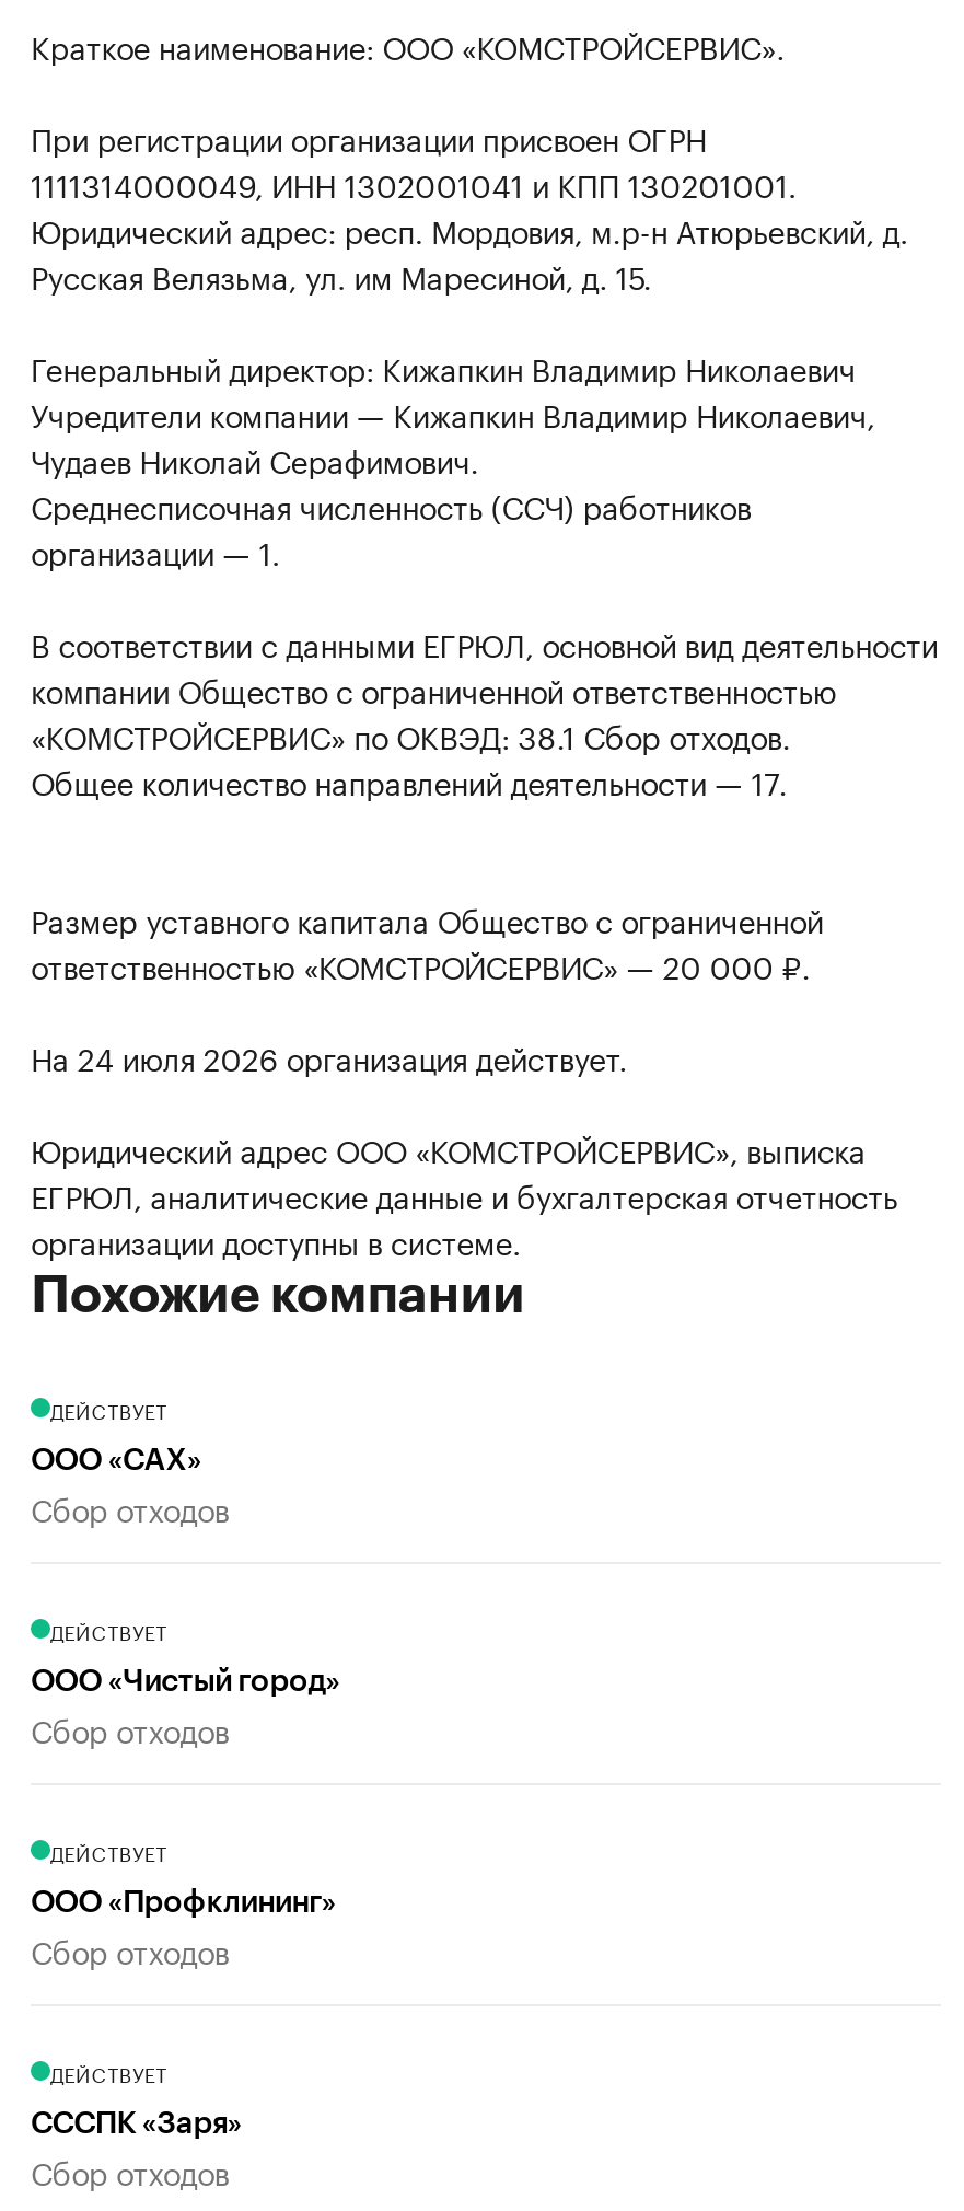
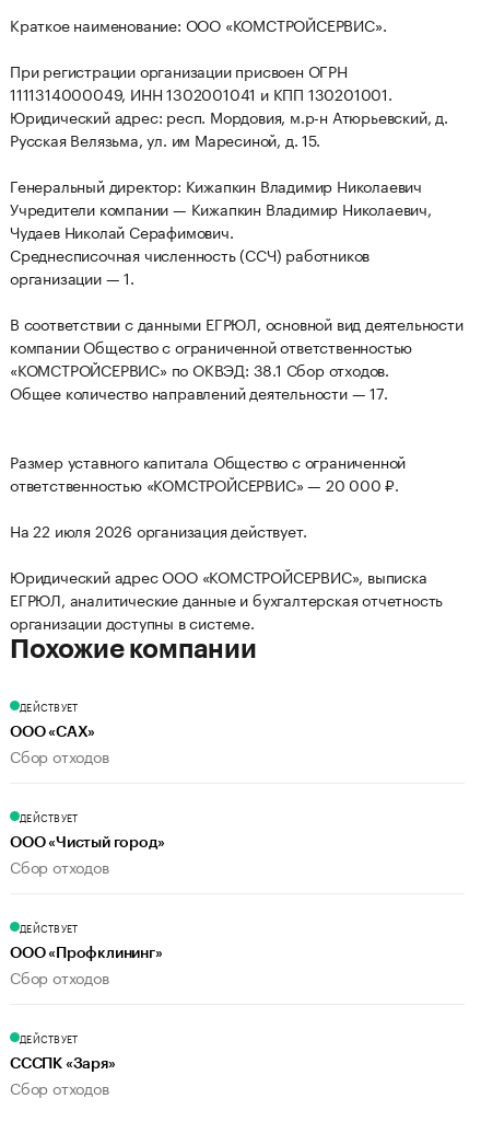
[31,1033,627,1081] На 24 июля 2026 организация действует. -> [10,518,307,542] На 22 июля 2026 организация действует.

